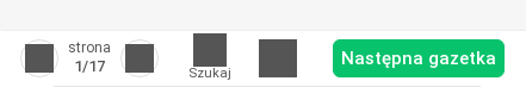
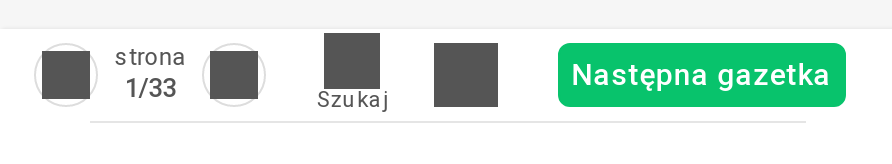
[74,57,105,74] 1/17 -> [124,72,176,102] 1/33

